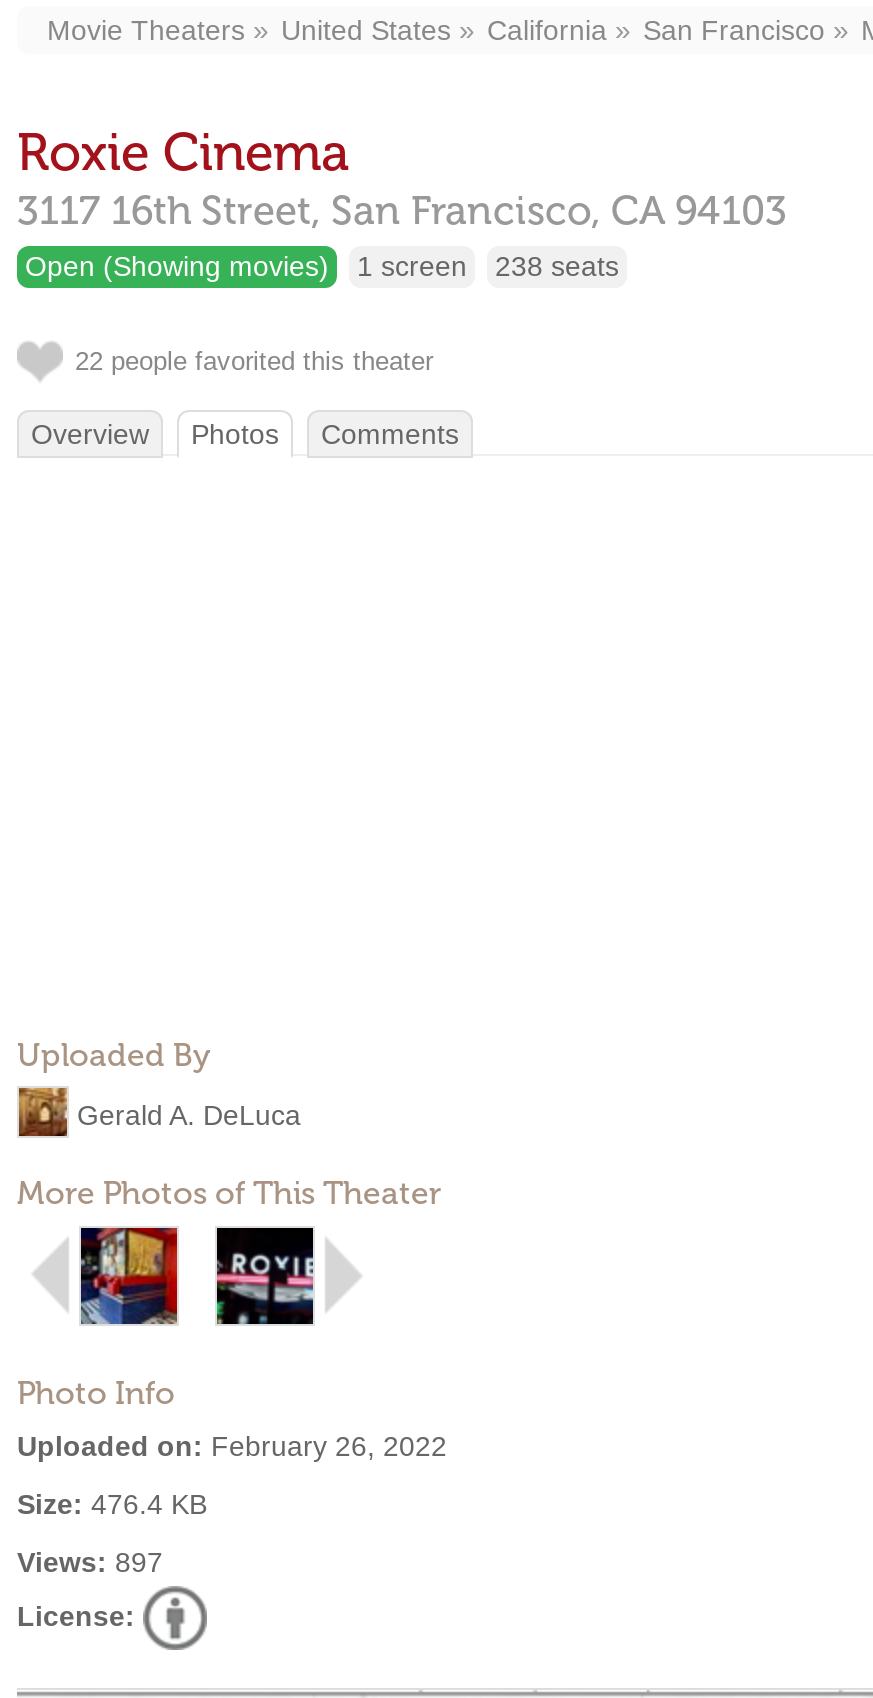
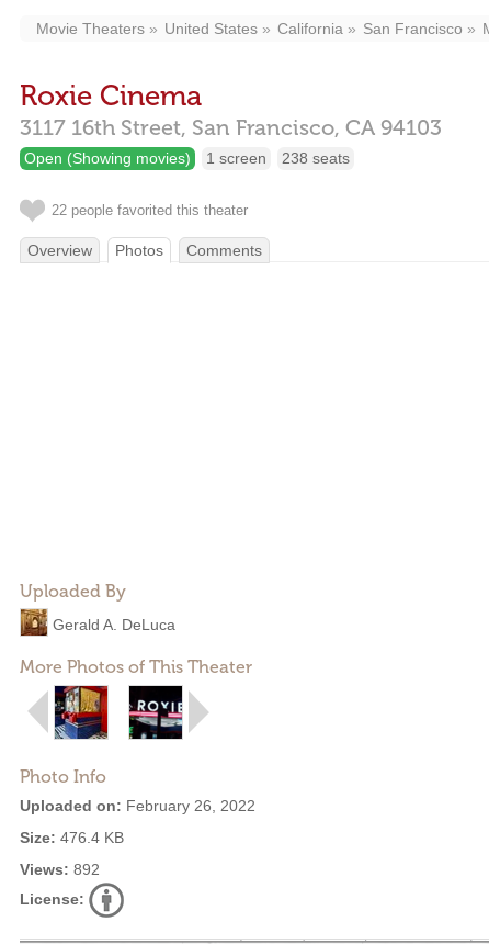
[17,1546,163,1578] Views: 897 -> [20,861,100,878] Views: 892

